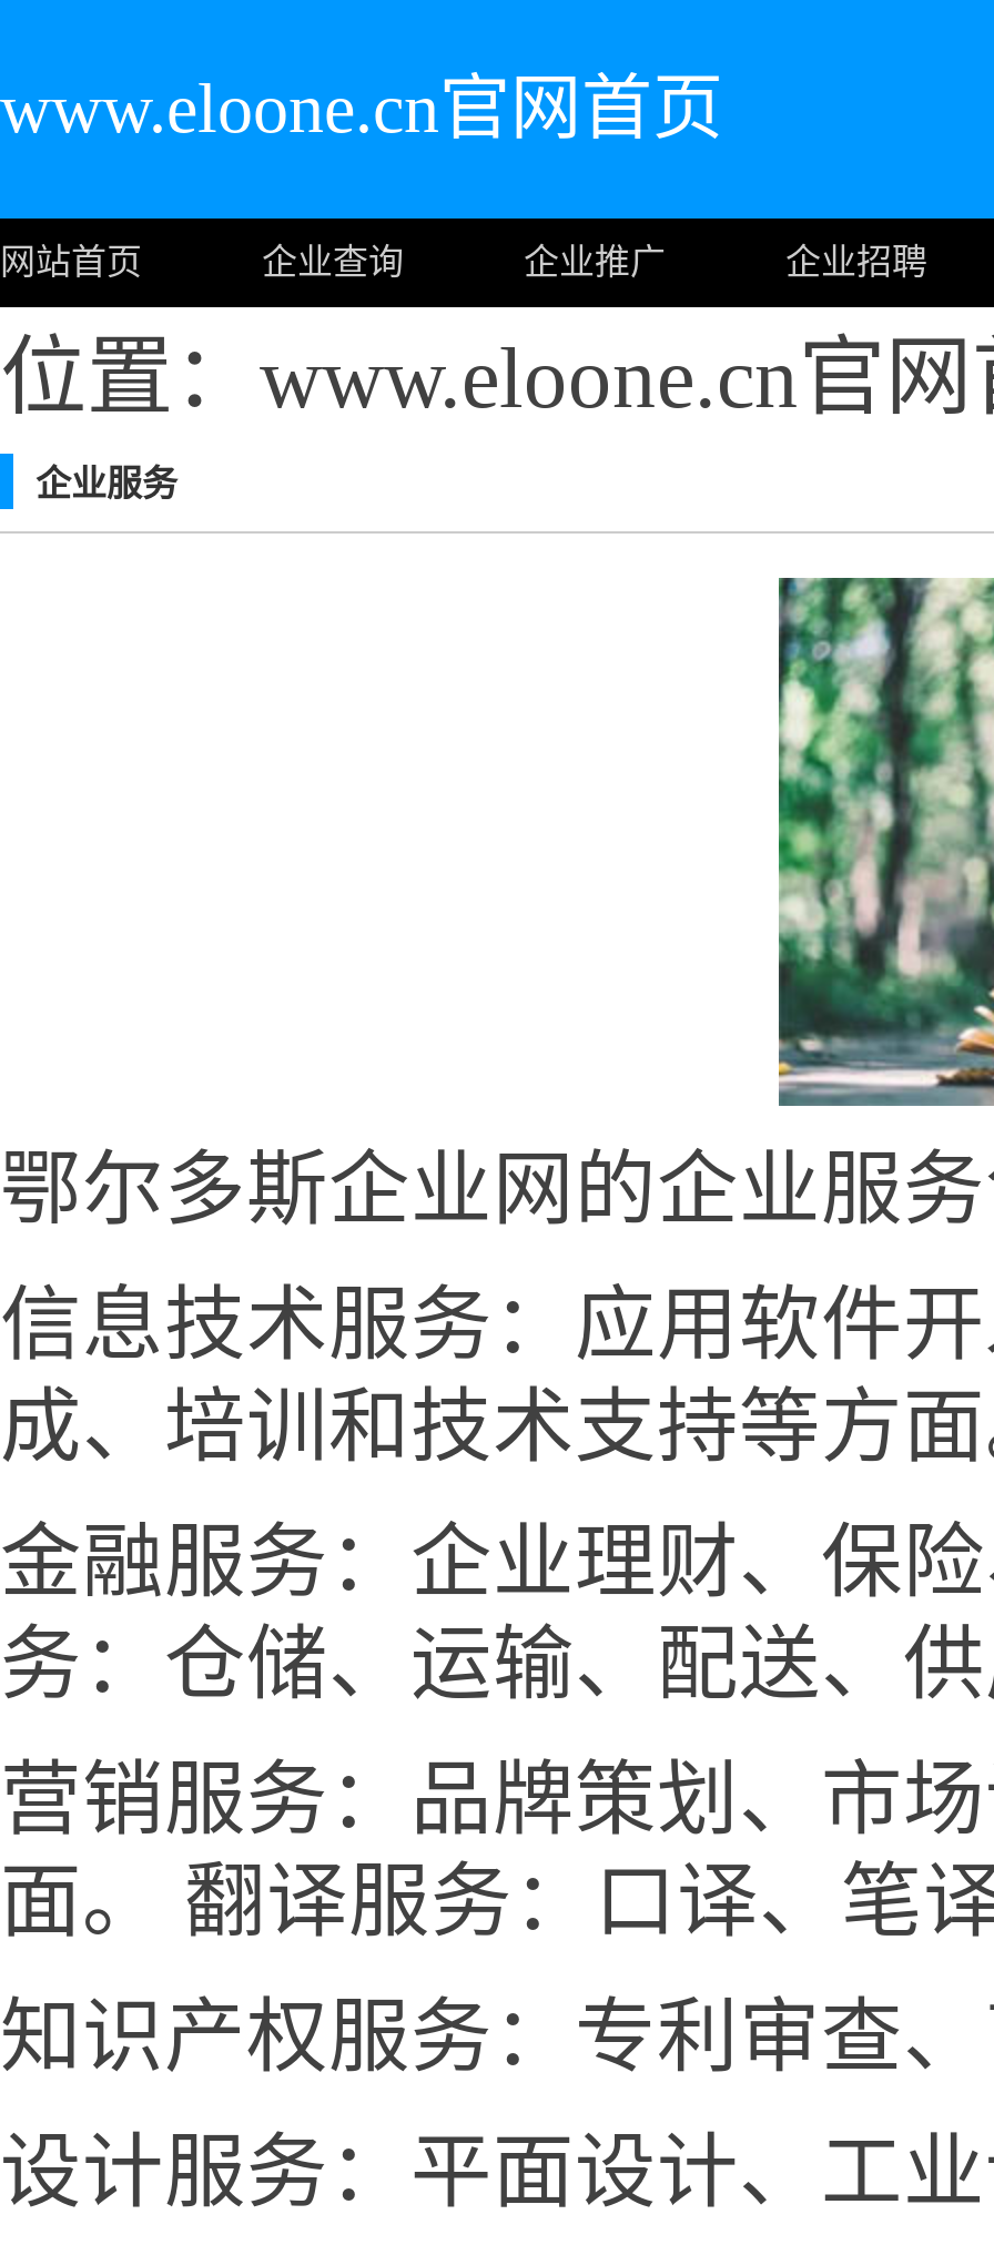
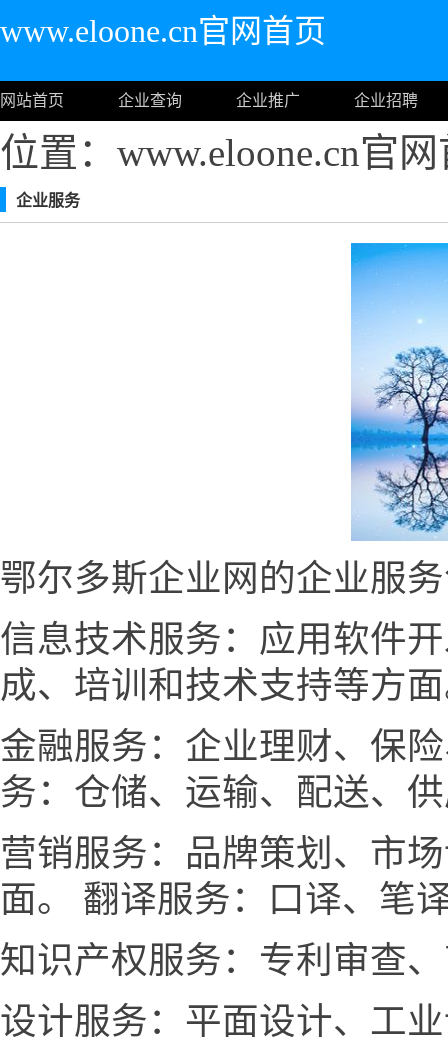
[777,576,987,1106] [image] -> [350,242,445,540] [image]

